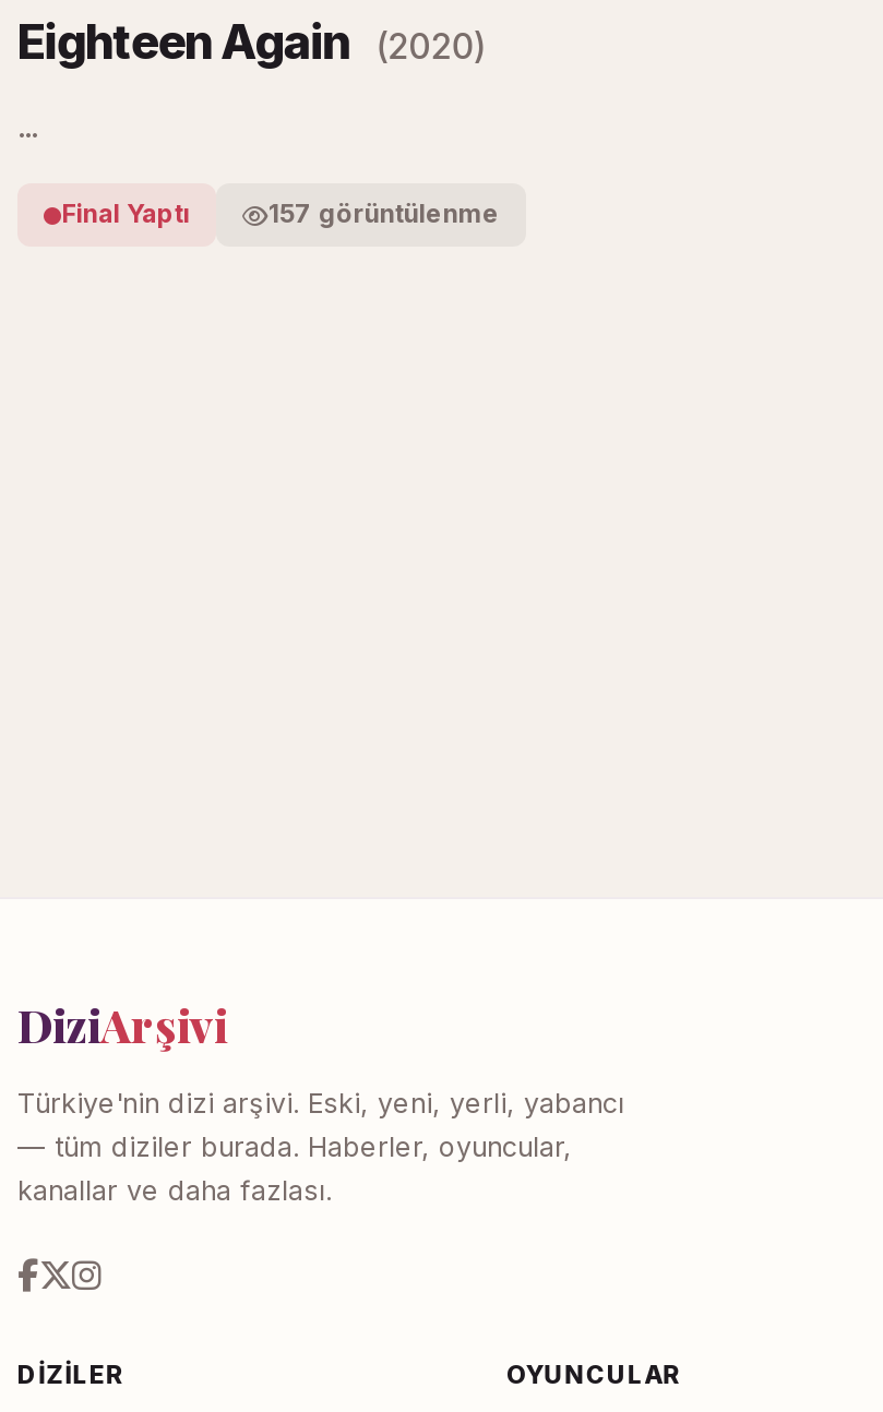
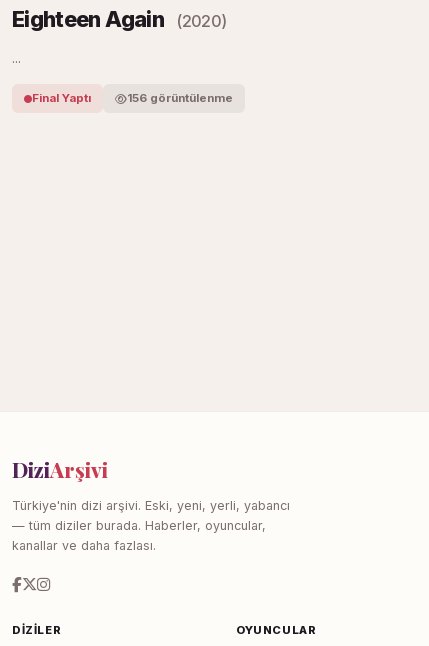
[269,199,500,229] 157 görüntülenme -> [127,91,233,105] 156 görüntülenme

